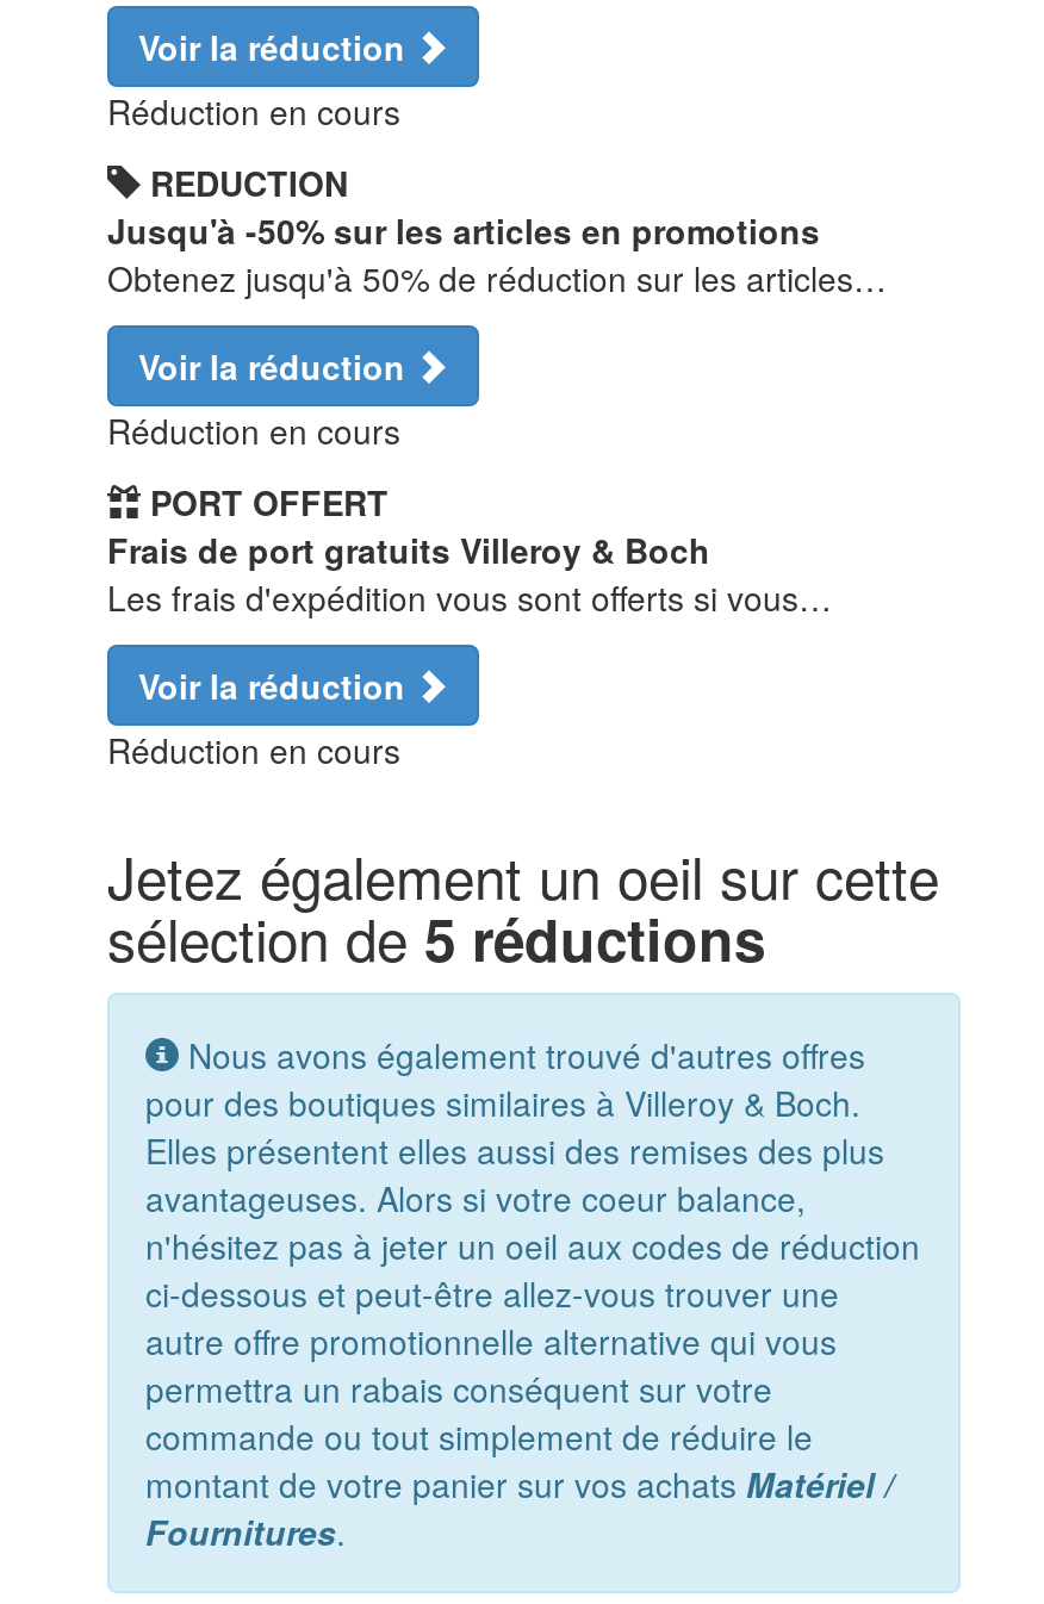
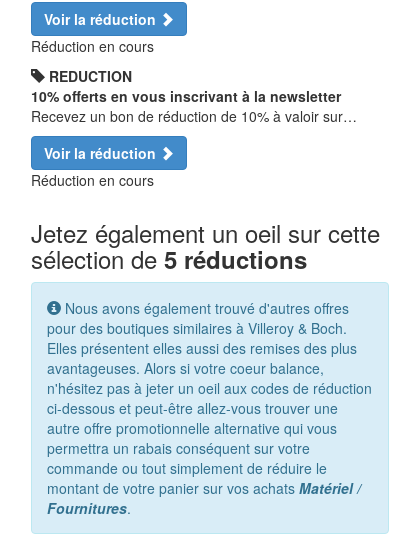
[107,206,887,621] Jusqu'à -50% sur les articles en promotions | Obtenez jusqu'à 50% de réduction sur les articles… | Voir la réduction | Réduction en cours | PORT OFFERT | Frais de port gratuits Villeroy & Boch | Les frais d'expédition vous sont offerts si vous… -> [31,86,357,126] 10% offerts en vous inscrivant à la newsletter | Recevez un bon de réduction de 10% à valoir sur…

